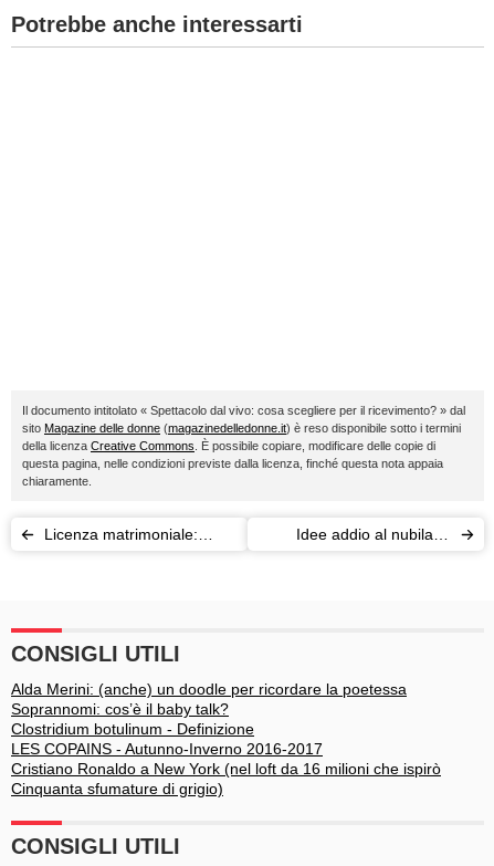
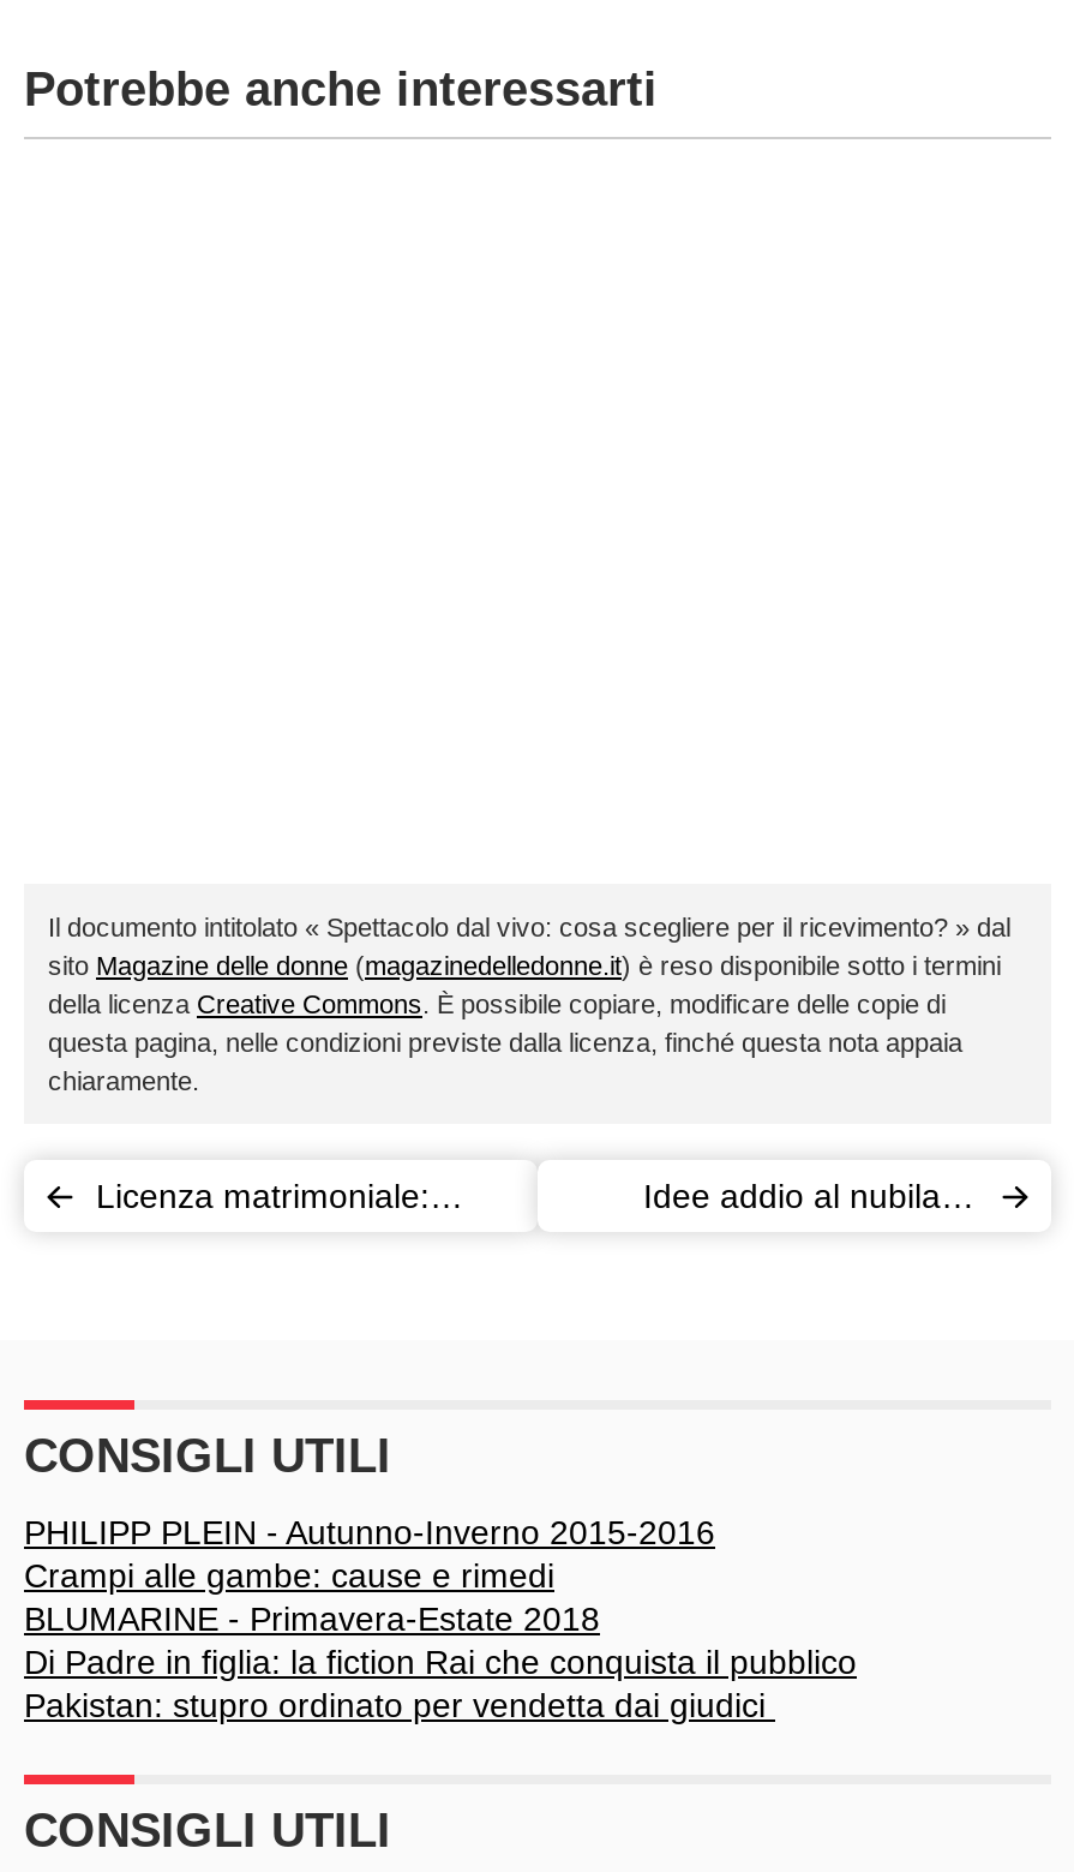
[11,680,441,797] Alda Merini: (anche) un doodle per ricordare la poetessa | Soprannomi: cos’è il baby talk? | Clostridium botulinum - Definizione | LES COPAINS - Autunno-Inverno 2016-2017 | Cristiano Ronaldo a New York (nel loft da 16 milioni che ispirò | Cinquanta sfumature di grigio) -> [24,1513,857,1724] PHILIPP PLEIN - Autunno-Inverno 2015-2016 | Crampi alle gambe: cause e rimedi | BLUMARINE - Primavera-Estate 2018 | Di Padre in figlia: la fiction Rai che conquista il pubblico | Pakistan: stupro ordinato per vendetta dai giudici

